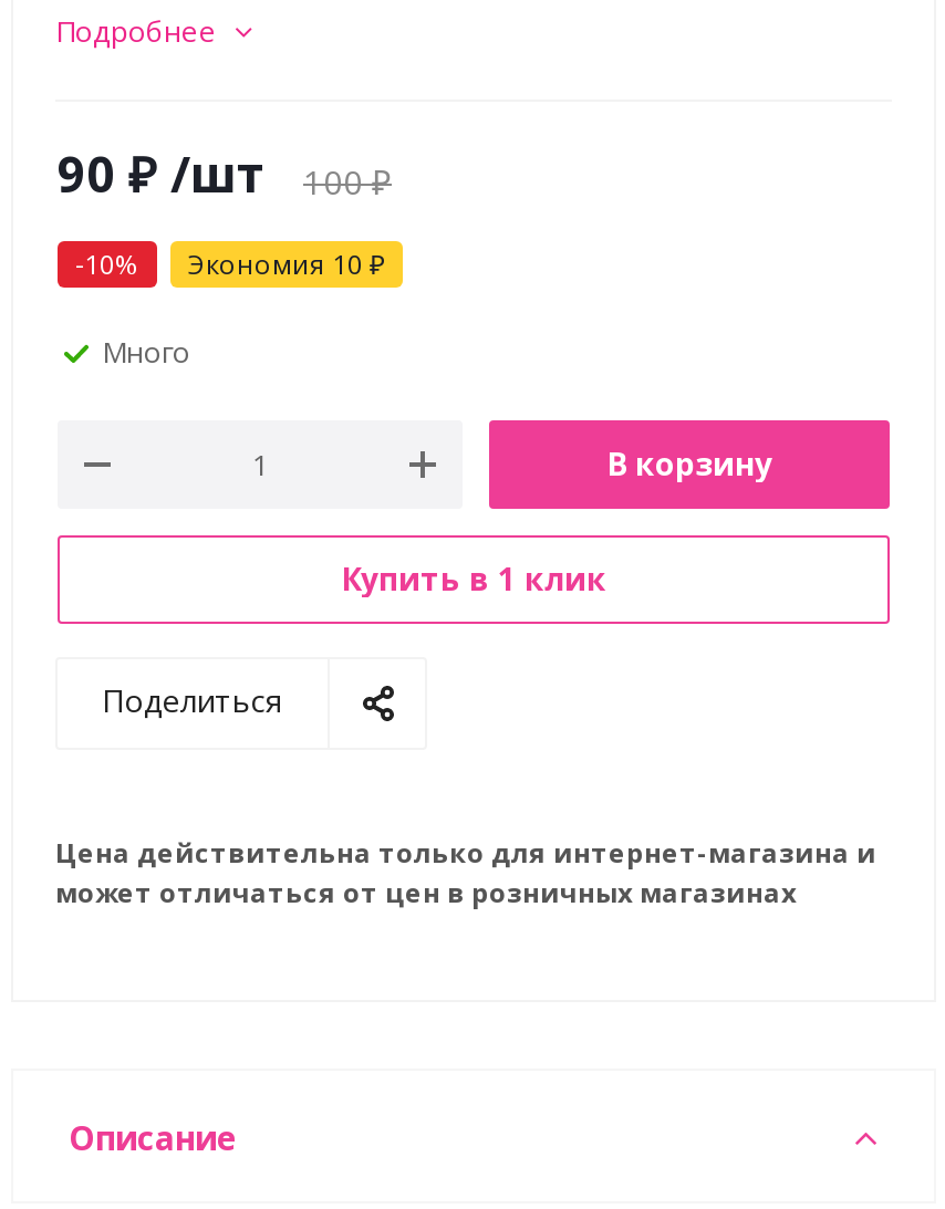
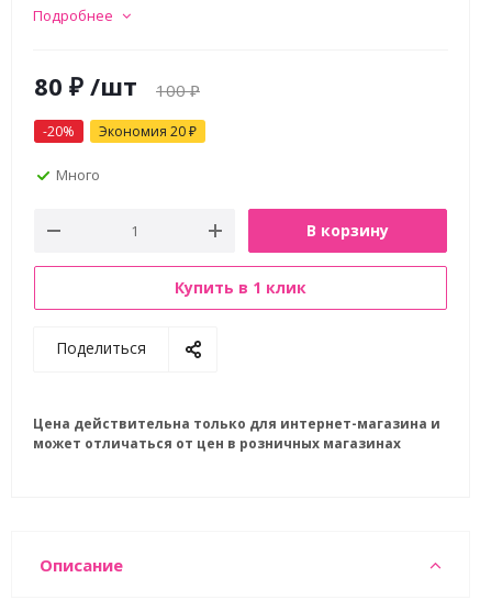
[58,139,266,206] 90 ₽ /шт -> [34,69,137,102] 80 ₽ /шт
[75,246,139,283] -10% -> [43,122,75,141] -20%
[188,246,385,283] Экономия 10 ₽ -> [99,122,197,141] Экономия 20 ₽

